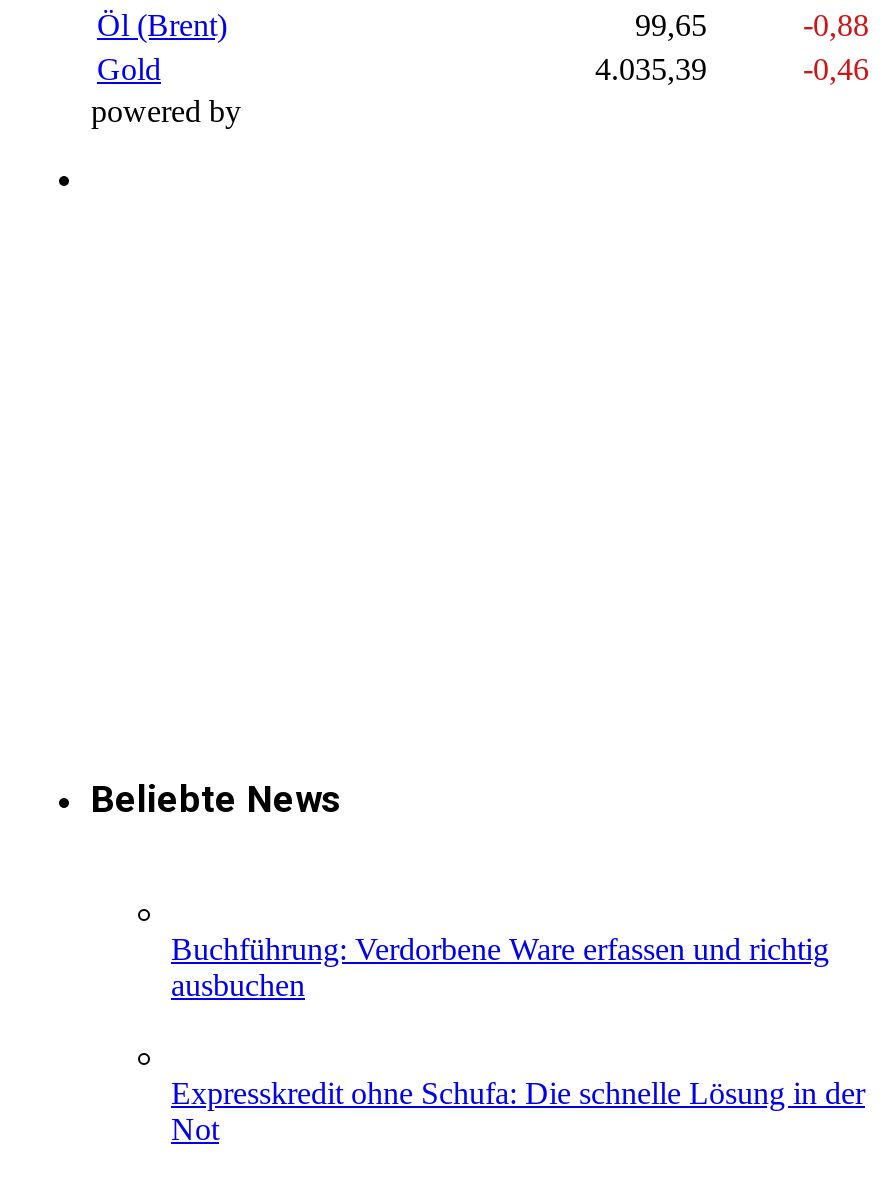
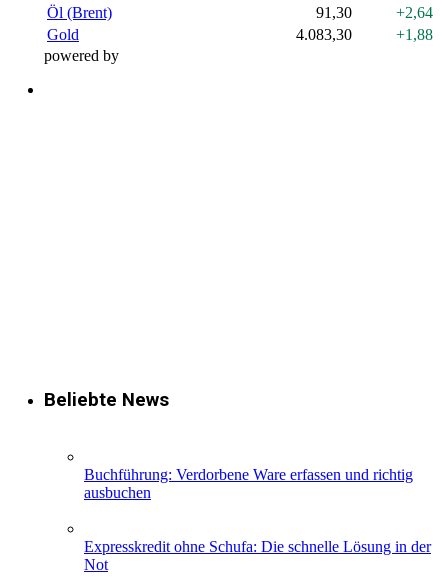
[635,7,707,41] 99,65 -> [316,4,352,21] 91,30
[803,7,869,41] -0,88 -> [396,4,433,21] +2,64
[595,51,707,85] 4.035,39 -> [296,26,352,43] 4.083,30
[803,51,869,85] -0,46 -> [396,26,433,43] +1,88

